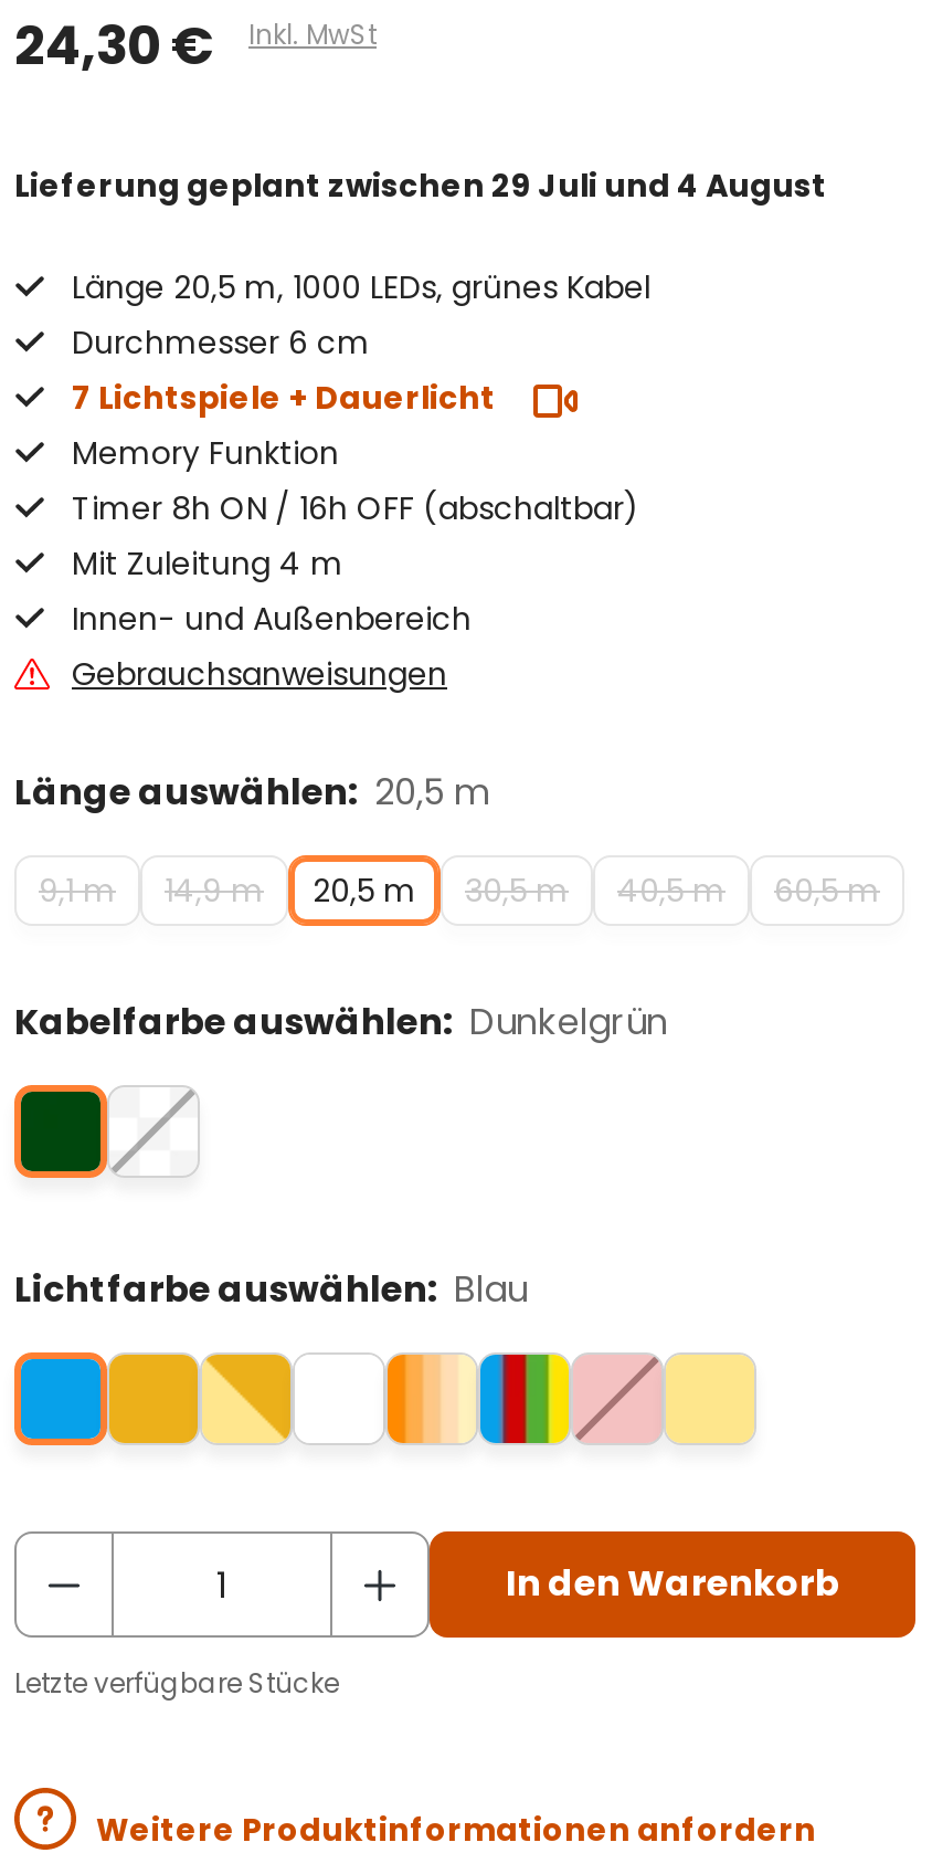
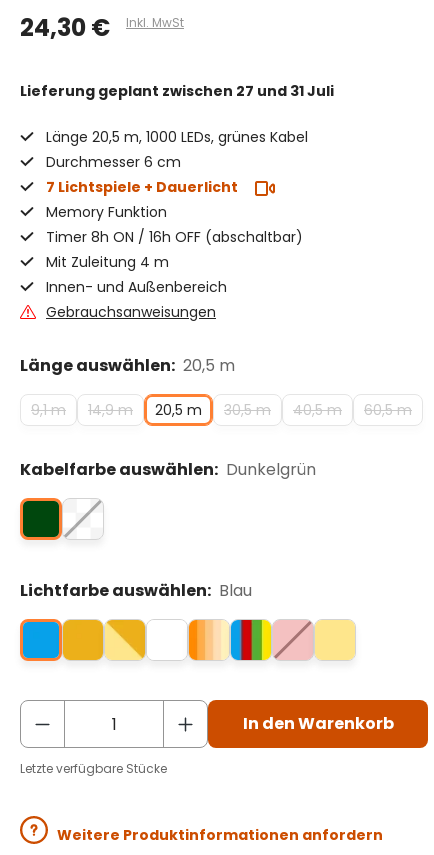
[14,165,827,209] Lieferung geplant zwischen 29 Juli und 4 August -> [20,81,334,101] Lieferung geplant zwischen 27 und 31 Juli

